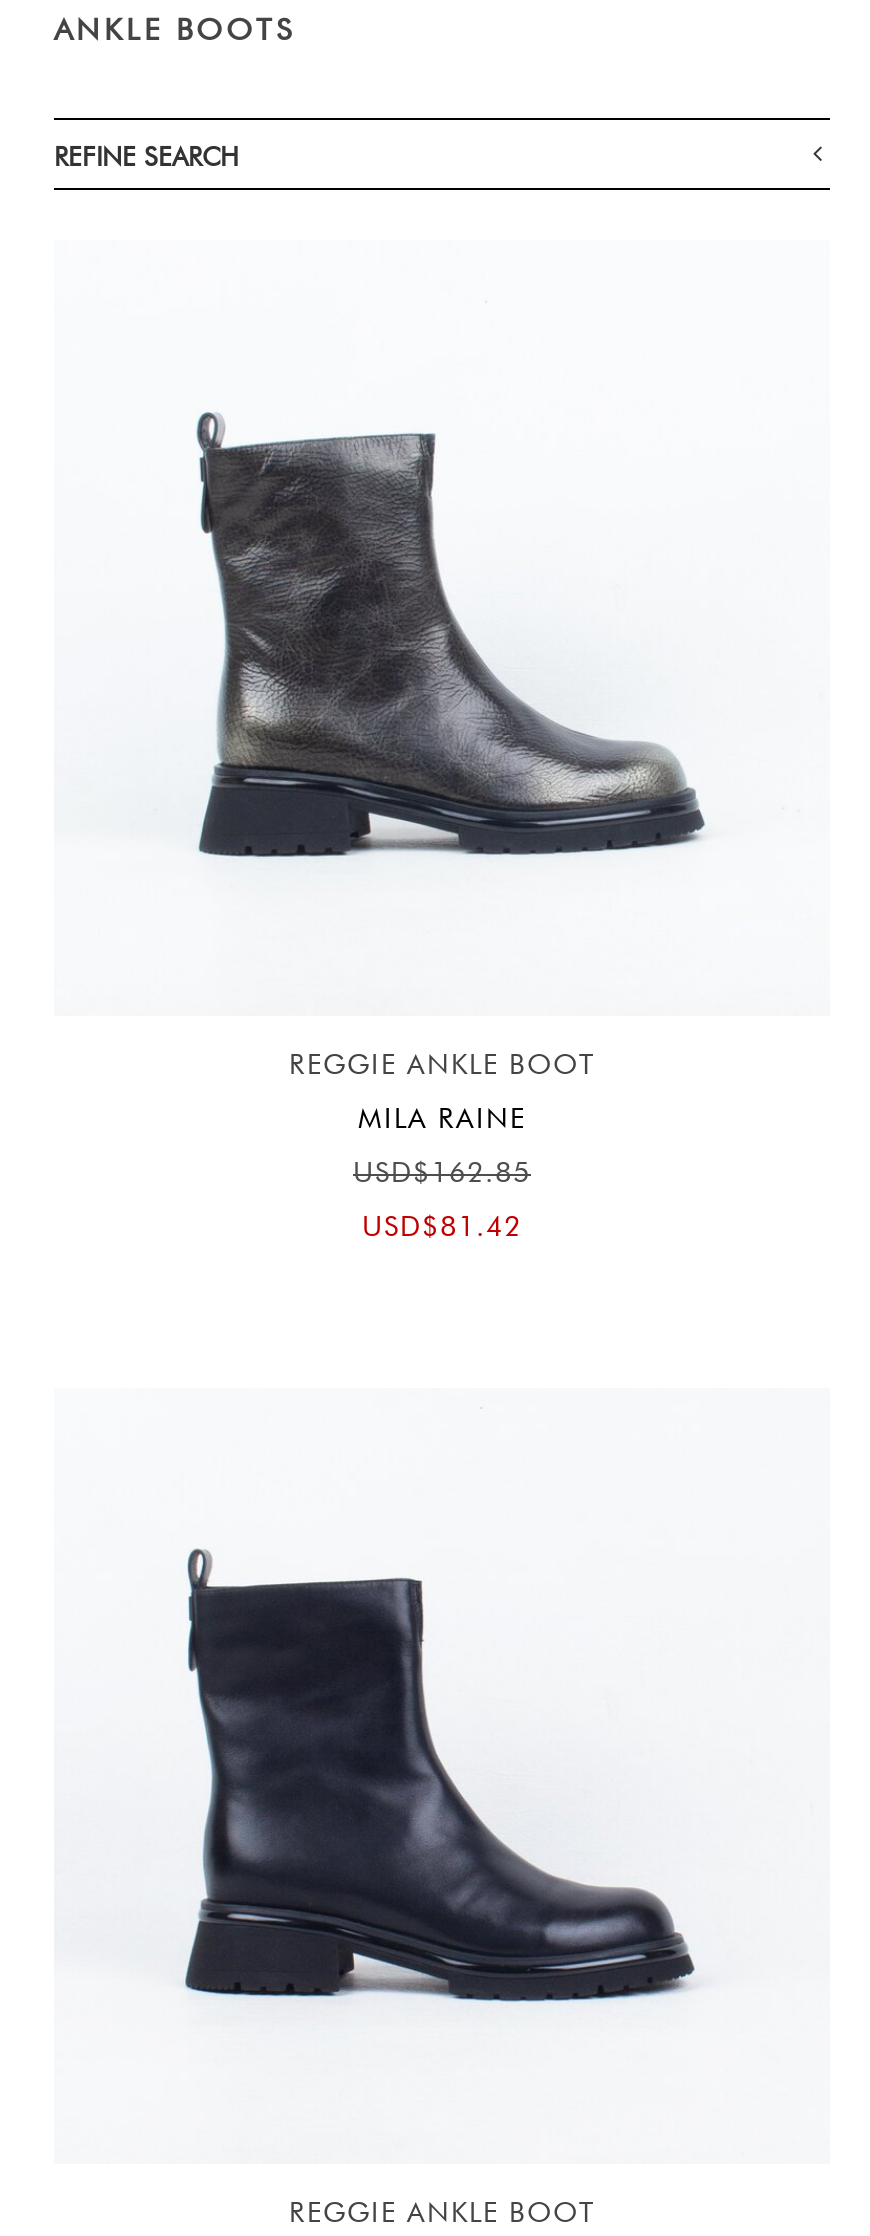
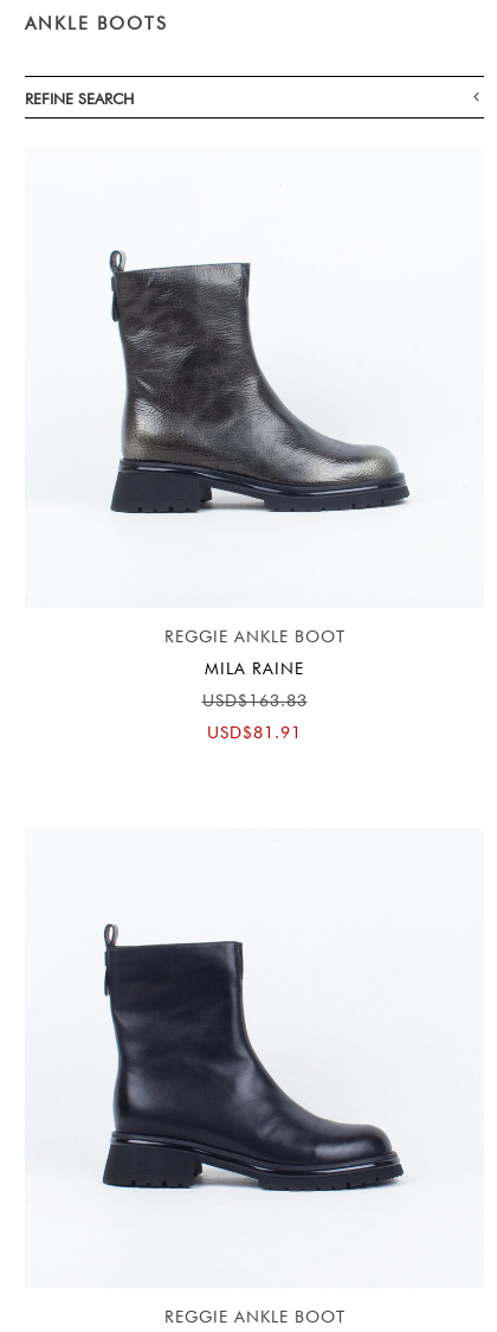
[353,1155,531,1187] USD$162.85 -> [202,691,307,709] USD$163.83
[362,1209,522,1241] USD$81.42 -> [207,723,302,741] USD$81.91

